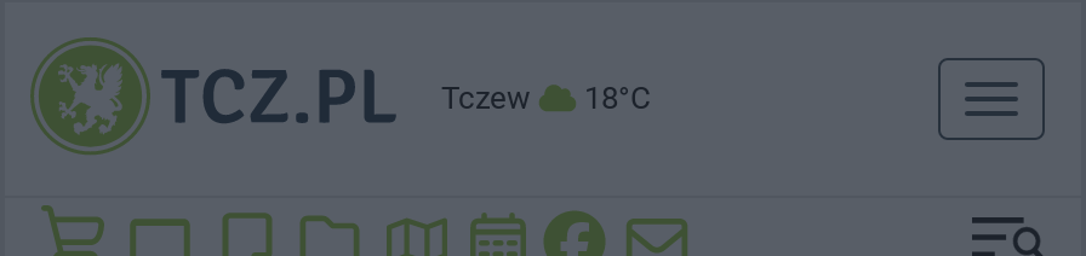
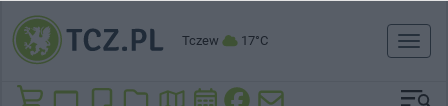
[441,80,650,116] Tczew 18°C -> [182,33,268,48] Tczew 17°C

